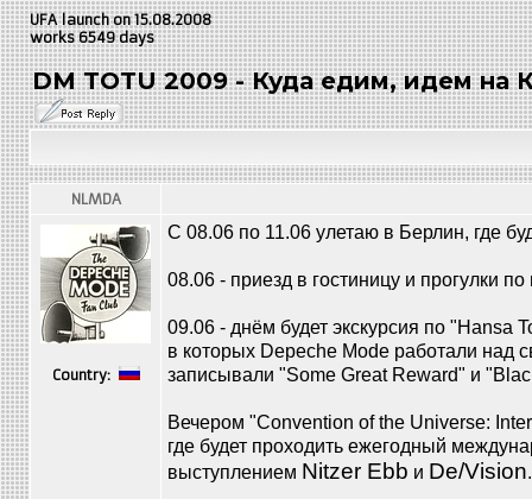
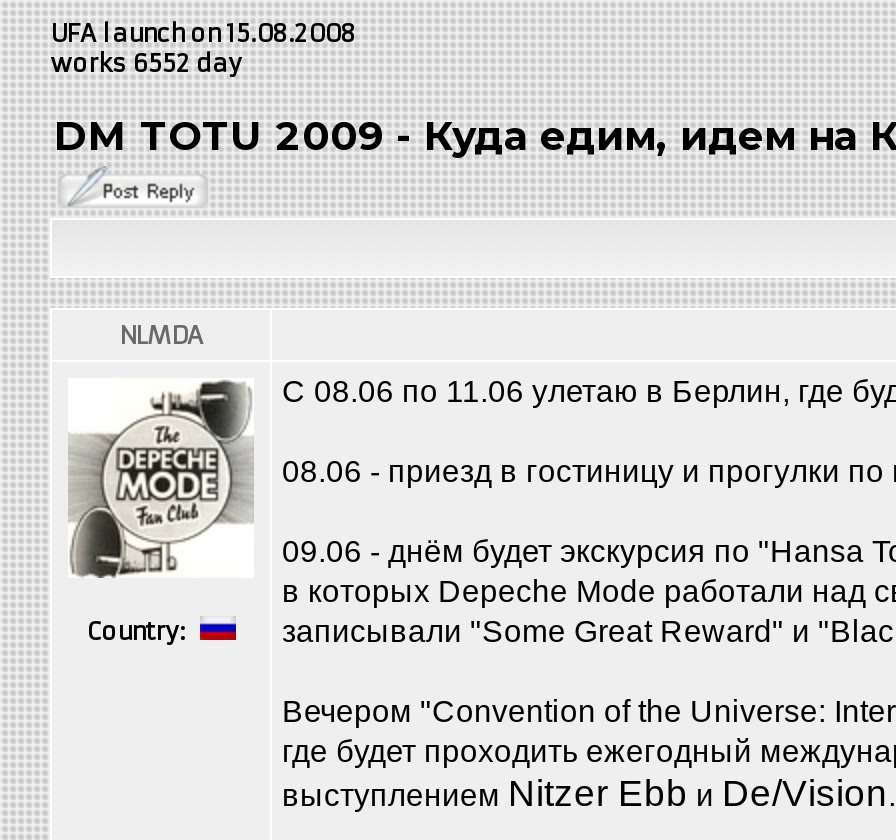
[30,29,154,46] works 6549 days -> [50,48,242,78] works 6552 day

